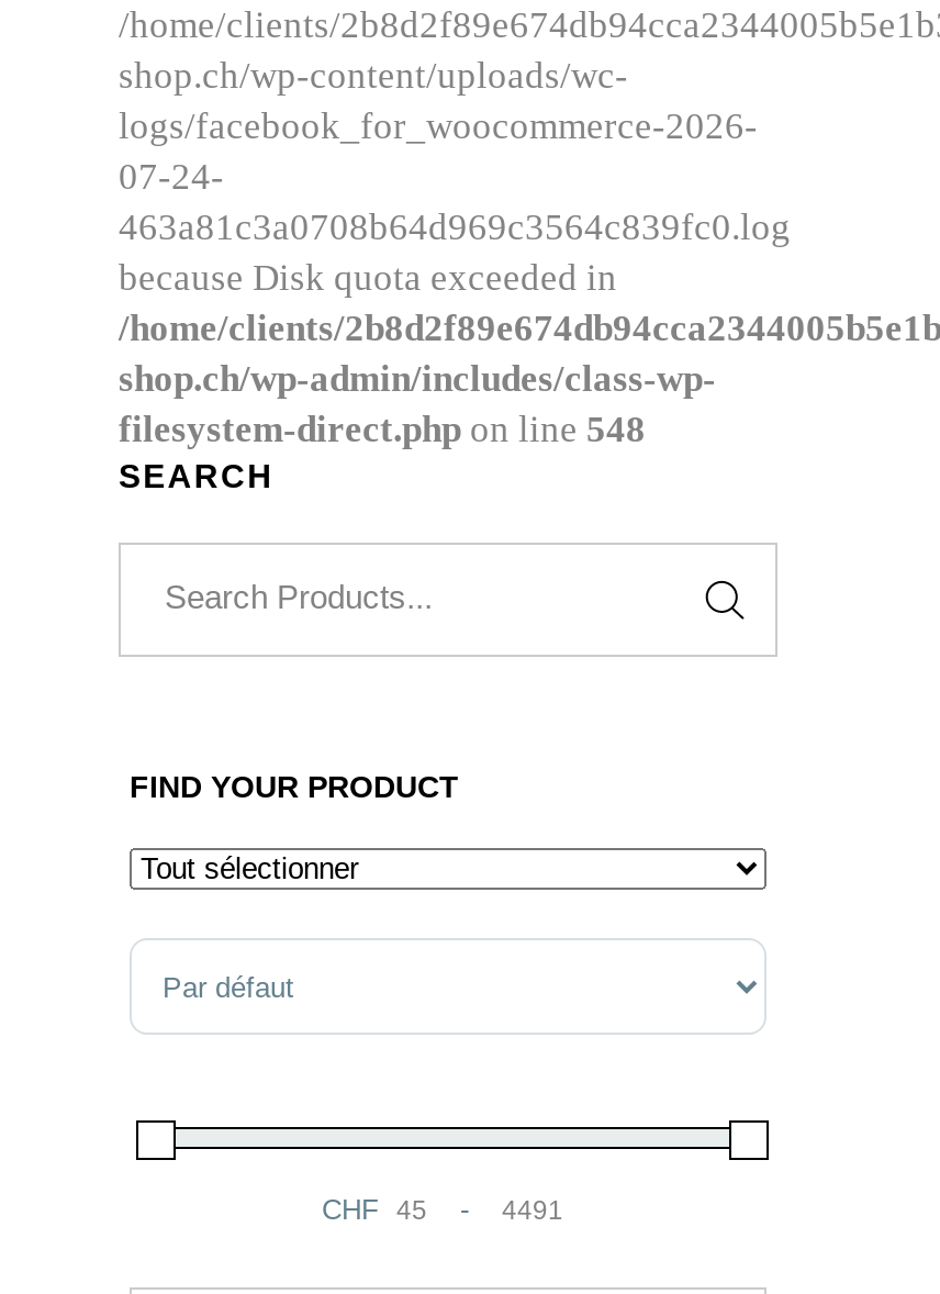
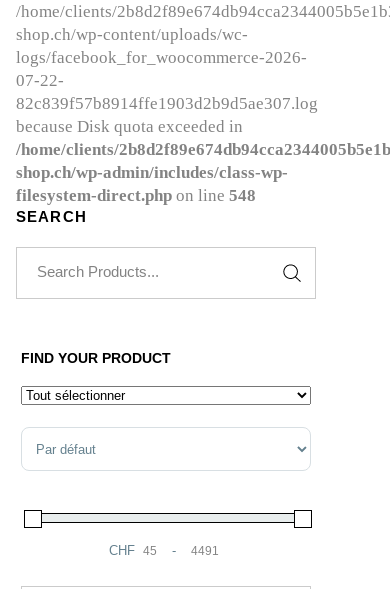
[119,156,791,248] 07-24- | 463a81c3a0708b64d969c3564c839fc0.log -> [16,71,318,113] 07-22- | 82c839f57b8914ffe1903d2b9d5ae307.log

